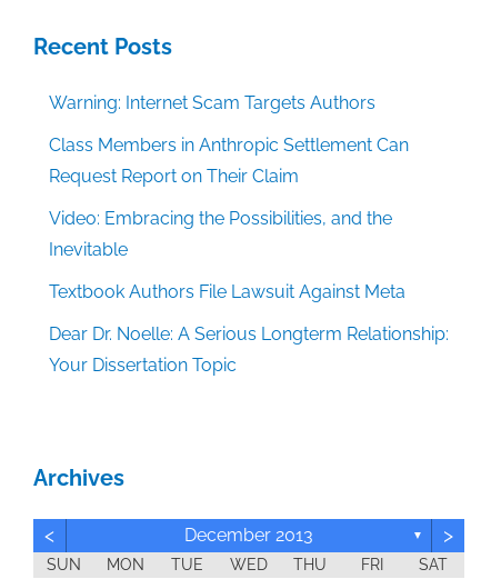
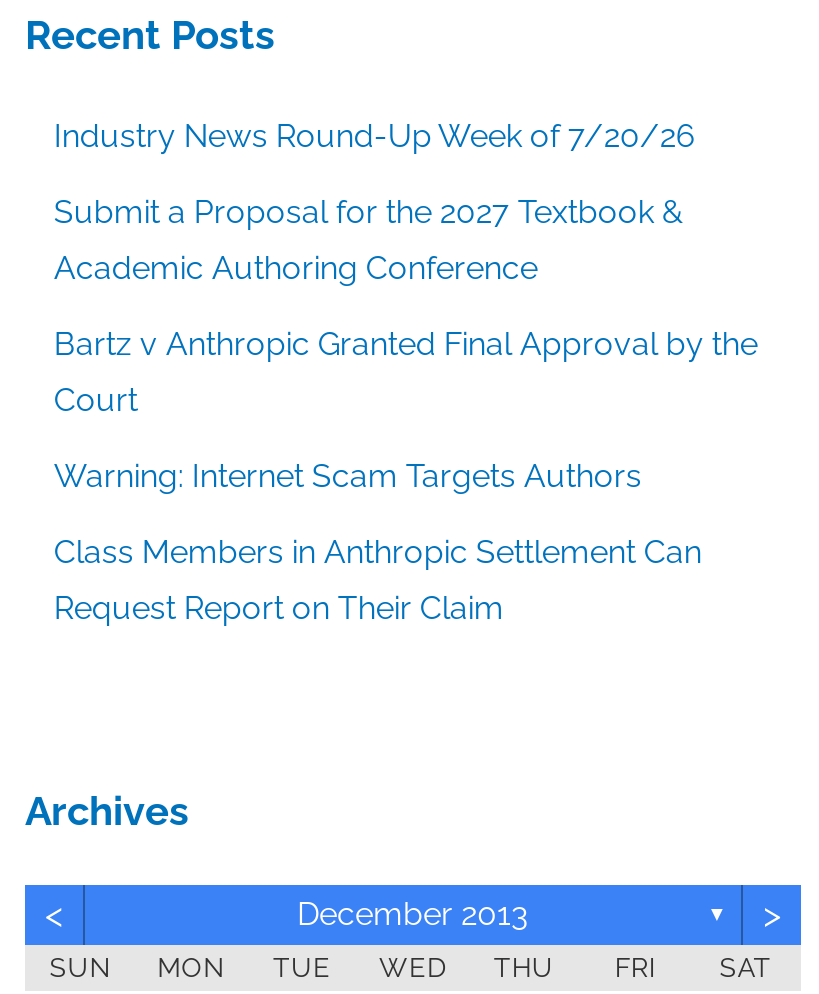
none -> [54,117,758,419] Industry News Round-Up Week of 7/20/26 | Submit a Proposal for the 2027 Textbook & | Academic Authoring Conference | Bartz v Anthropic Granted Final Approval by the | Court
moved [49,92,409,186] -> [54,457,702,627]: Warning: Internet Scam Targets Authors | Class Members in Anthropic Settlement Can | Request Report on Their Claim
[49,207,449,375] Video: Embracing the Possibilities, and the | Inevitable | Textbook Authors File Lawsuit Against Meta | Dear Dr. Noelle: A Serious Longterm Relationship: | Your Dissertation Topic -> none

